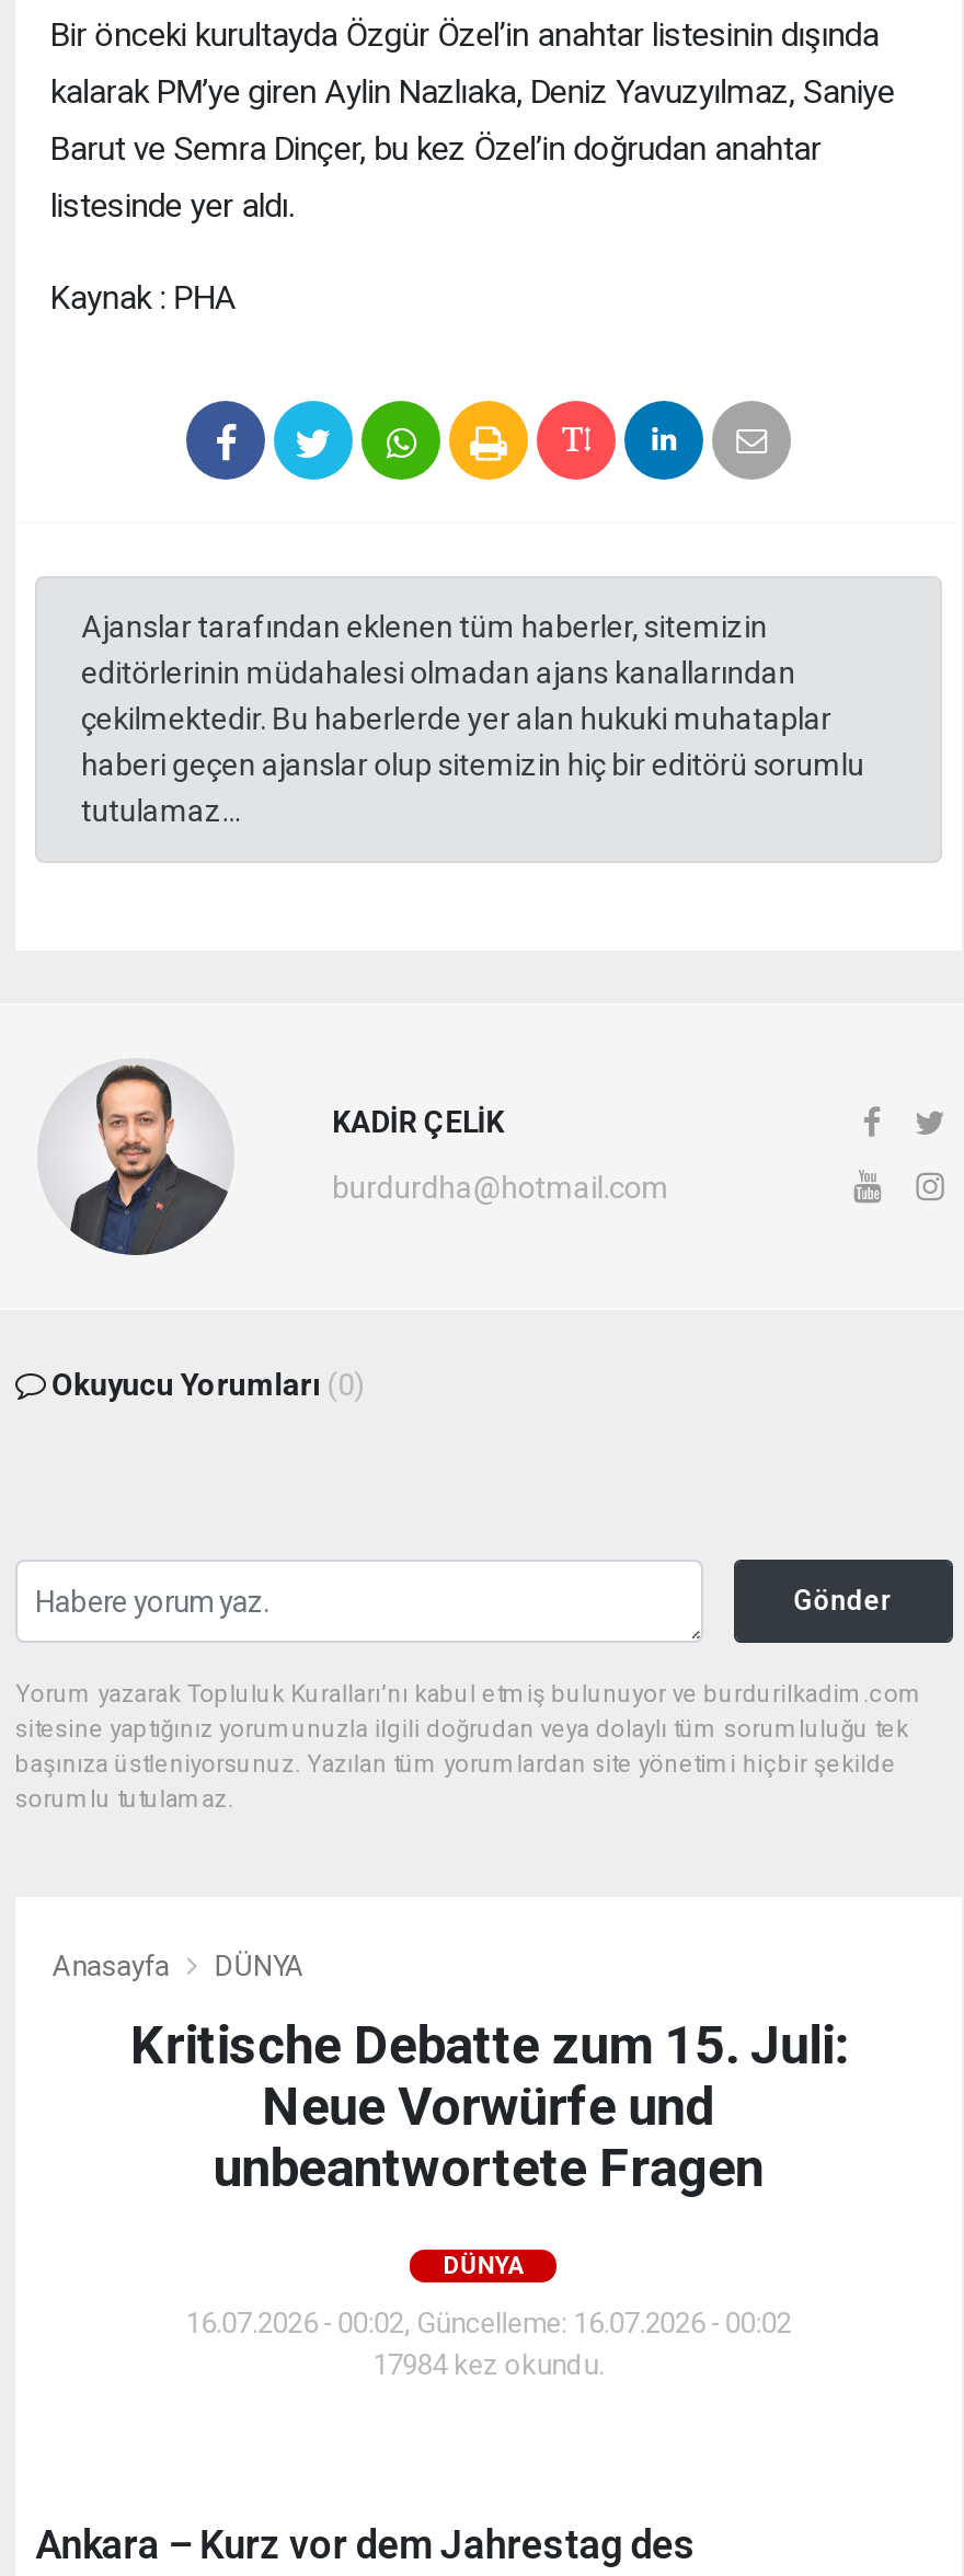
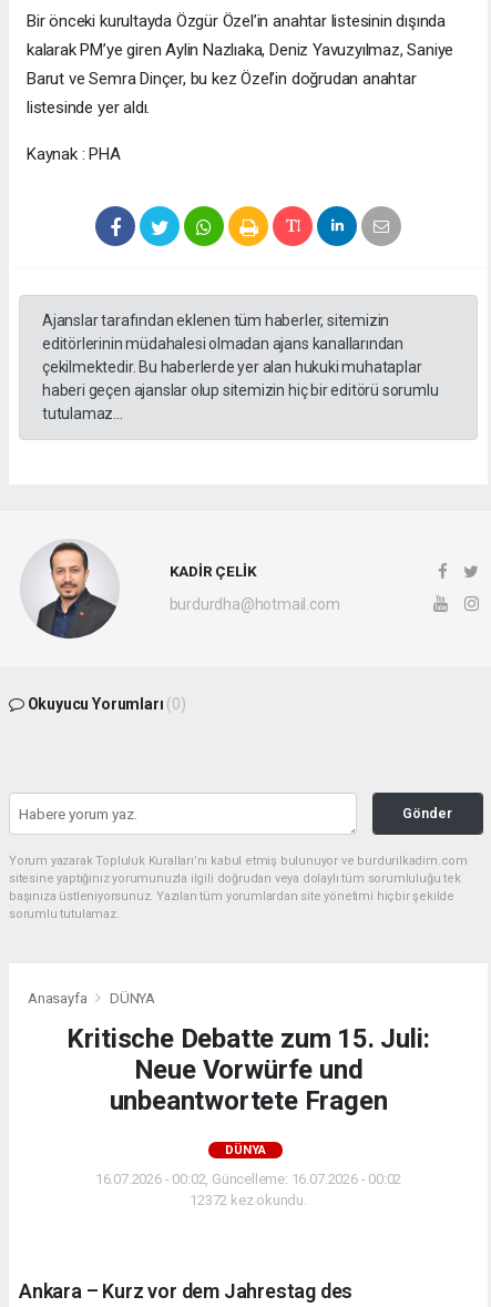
[373,2349,604,2381] 17984 kez okundu. -> [190,1192,307,1209] 12372 kez okundu.

